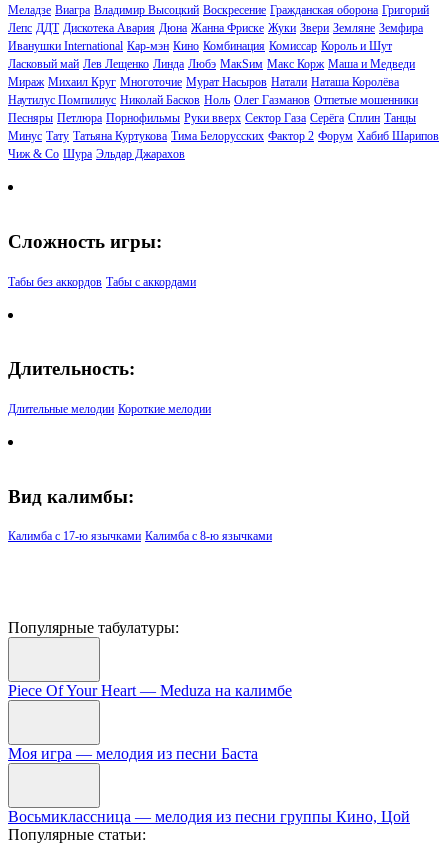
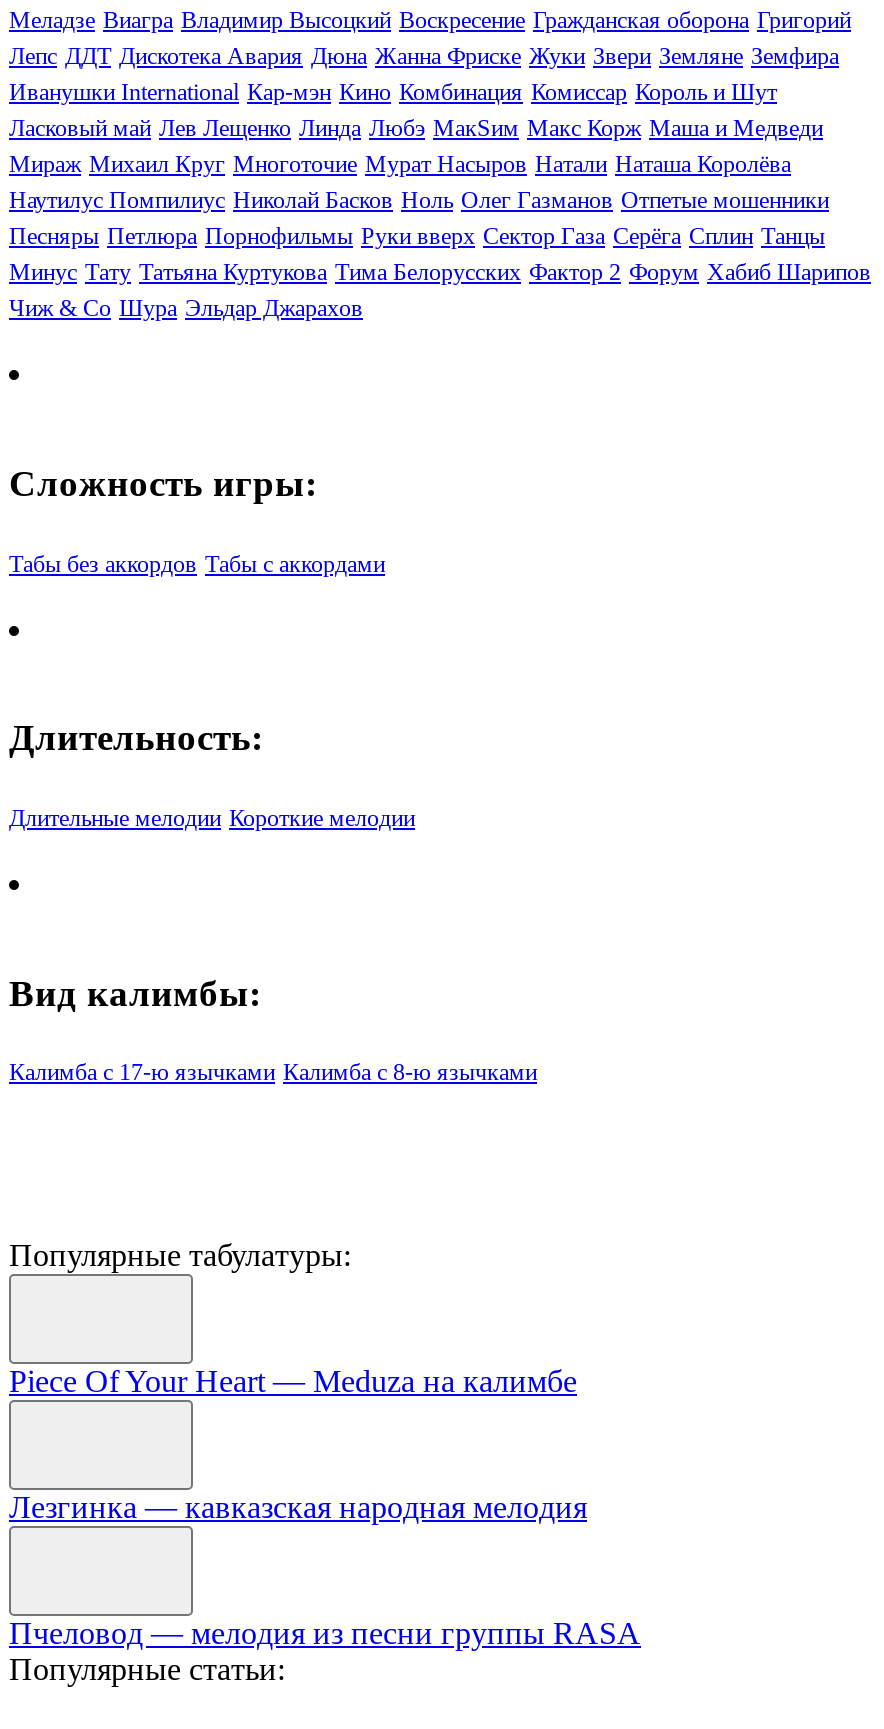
[8,745,258,762] Моя игра — мелодия из песни Баста -> [9,1491,587,1525] Лезгинка — кавказская народная мелодия
[8,808,410,825] Восьмиклассница — мелодия из песни группы Кино, Цой -> [9,1617,641,1651] Пчеловод — мелодия из песни группы RASA

